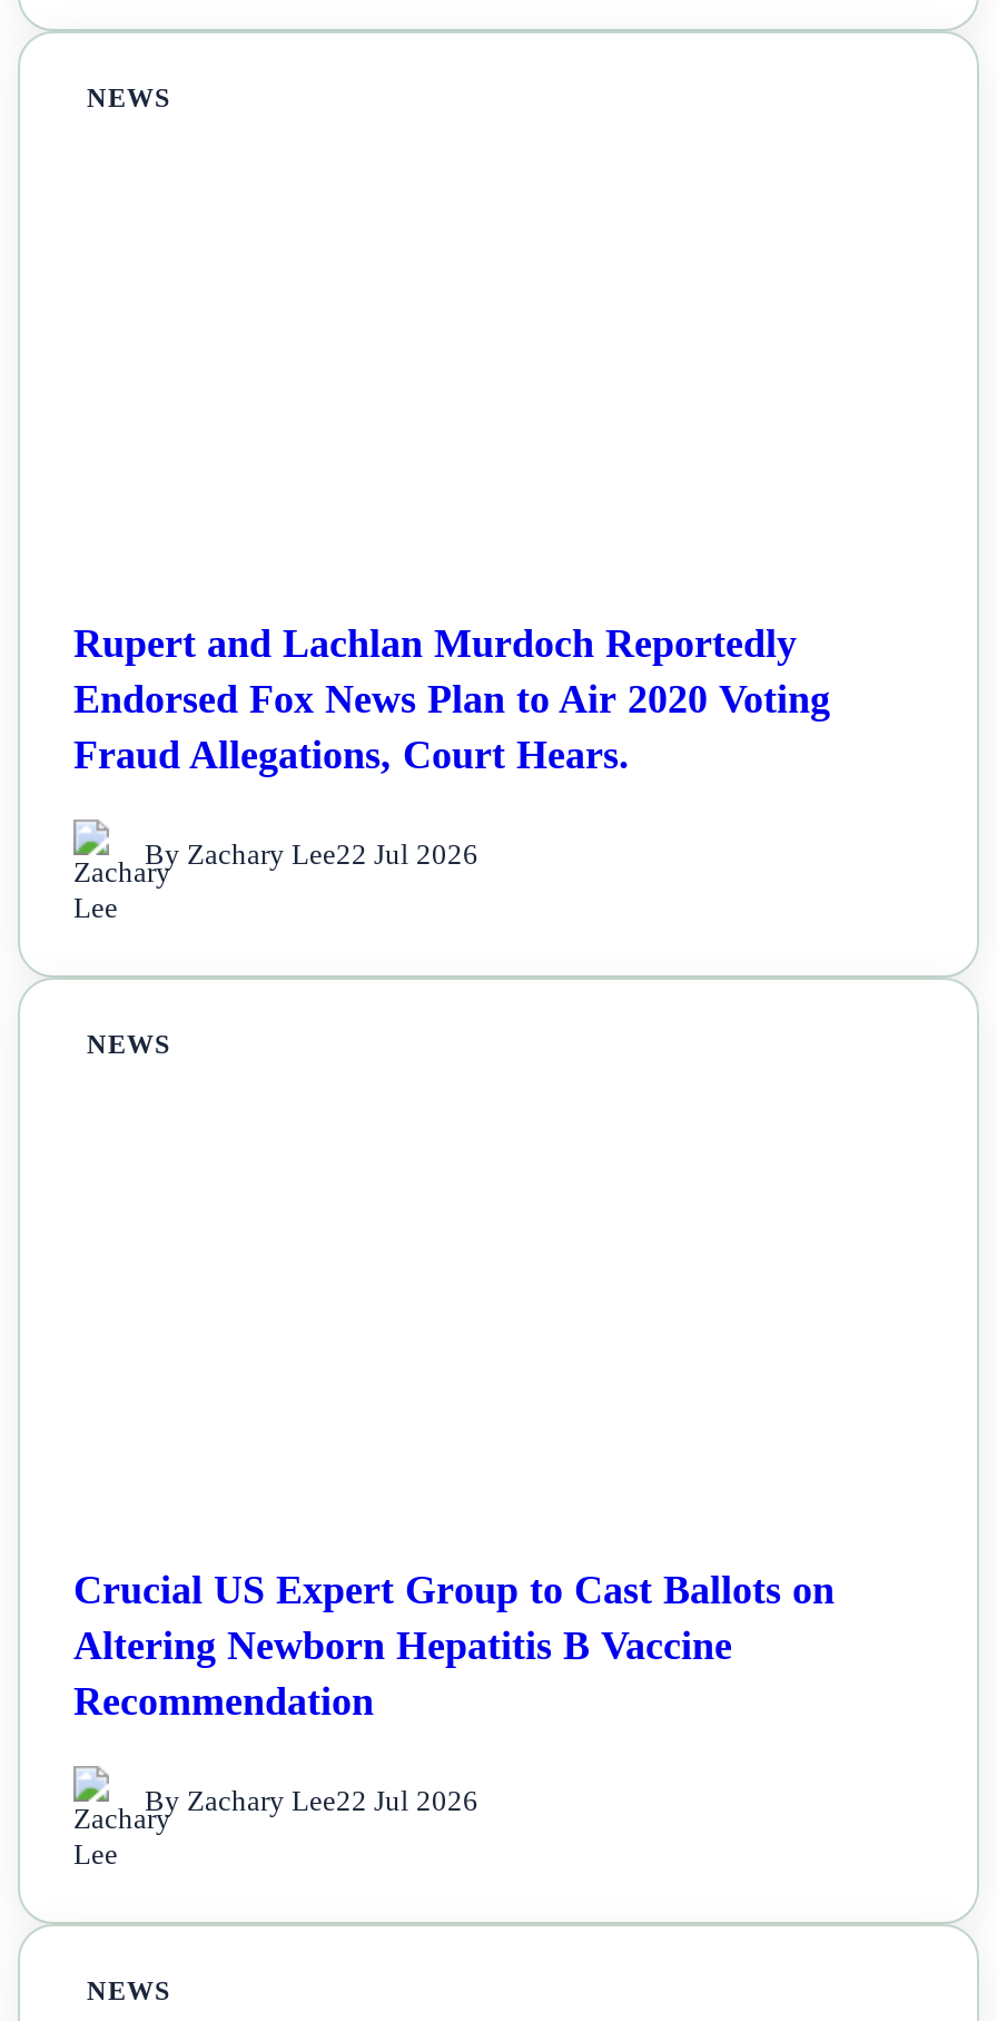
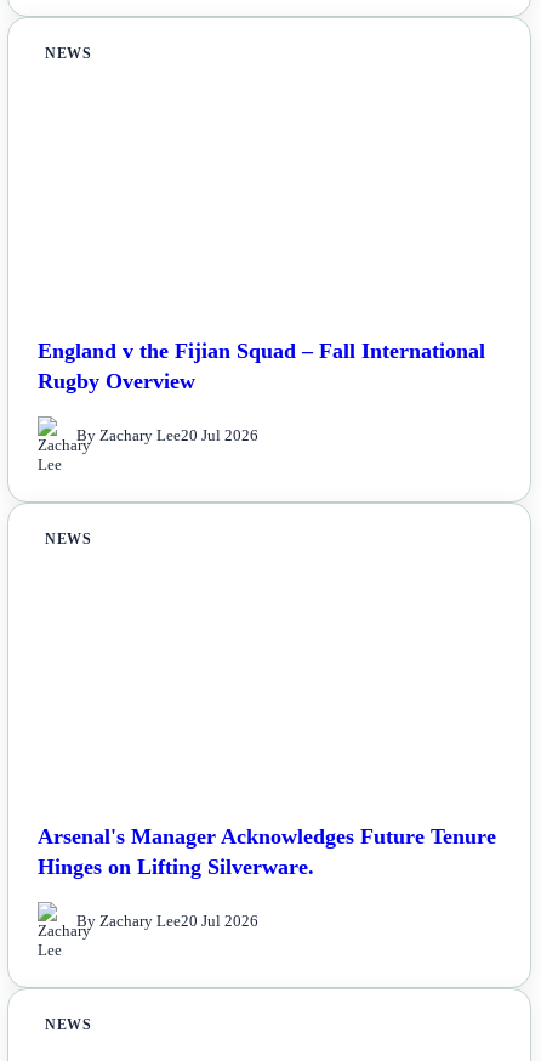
[73,620,830,776] Rupert and Lachlan Murdoch Reportedly | Endorsed Fox News Plan to Air 2020 Voting | Fraud Allegations, Court Hears. -> [38,338,485,393] England v the Fijian Squad – Fall International | Rugby Overview
[145,836,478,870] By Zachary Lee22 Jul 2026 -> [76,426,258,444] By Zachary Lee20 Jul 2026
[73,1567,835,1723] Crucial US Expert Group to Cast Ballots on | Altering Newborn Hepatitis B Vaccine | Recommendation -> [38,824,496,878] Arsenal's Manager Acknowledges Future Tenure | Hinges on Lifting Silverware.
[145,1783,478,1816] By Zachary Lee22 Jul 2026 -> [76,911,258,929] By Zachary Lee20 Jul 2026

